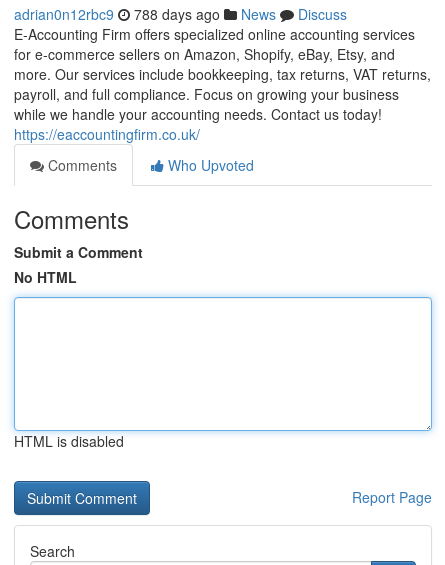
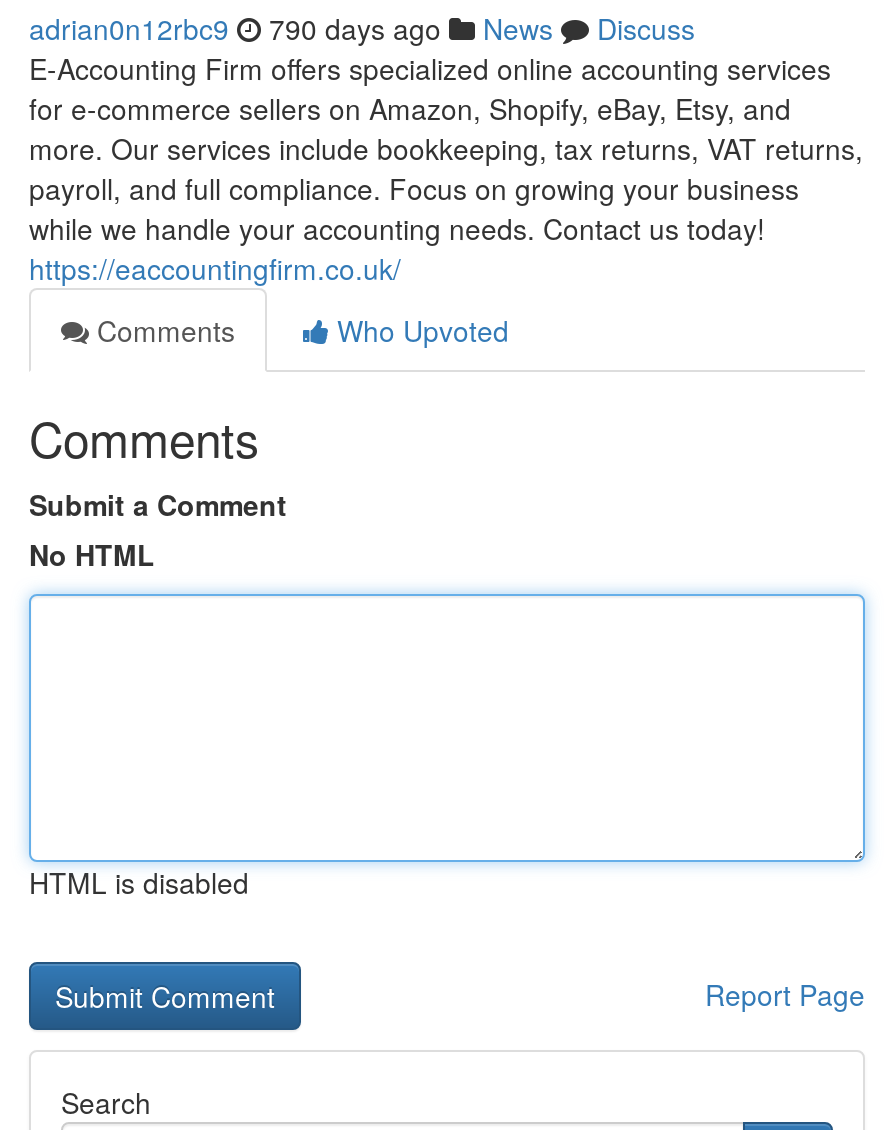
[14,4,347,24] adrian0n12rbc9 788 days ago News Discuss -> [29,8,695,48] adrian0n12rbc9 790 days ago News Discuss

